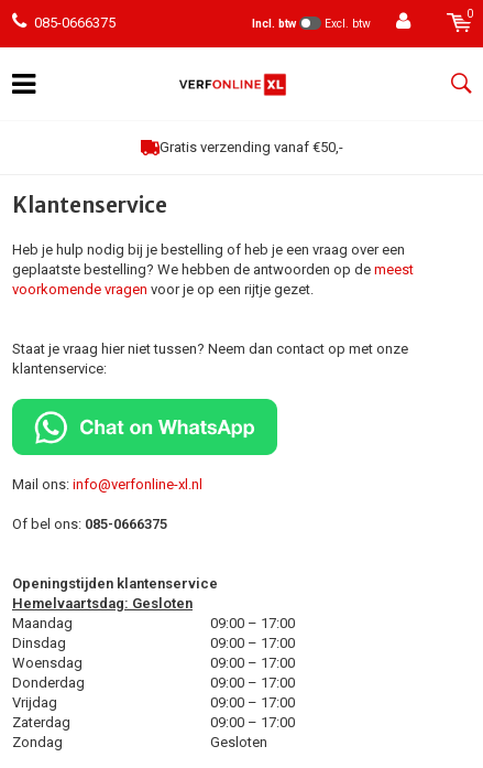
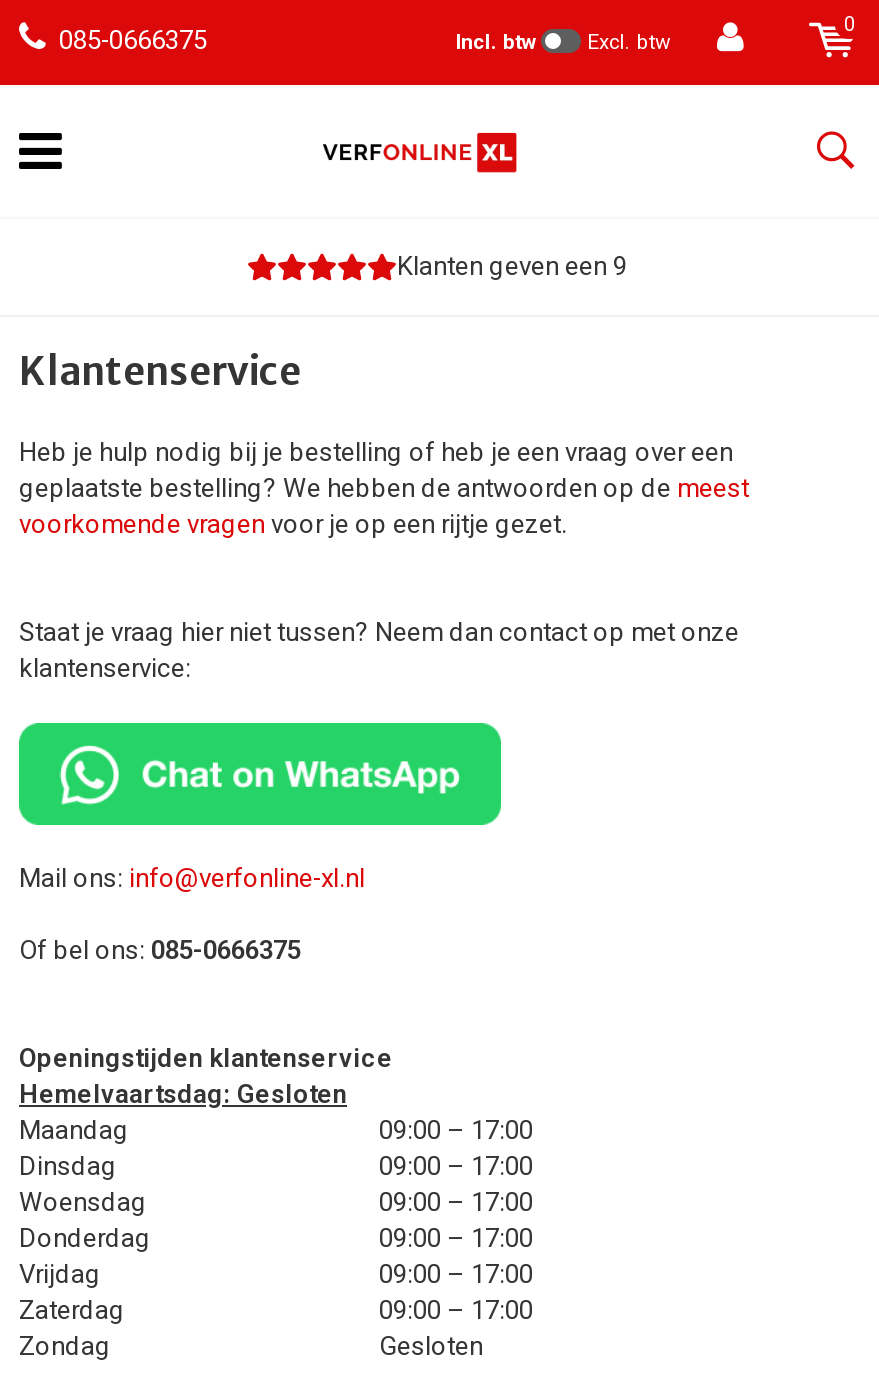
[159,139,343,155] Gratis verzending vanaf €50,- -> [397,251,627,281] Klanten geven een 9

